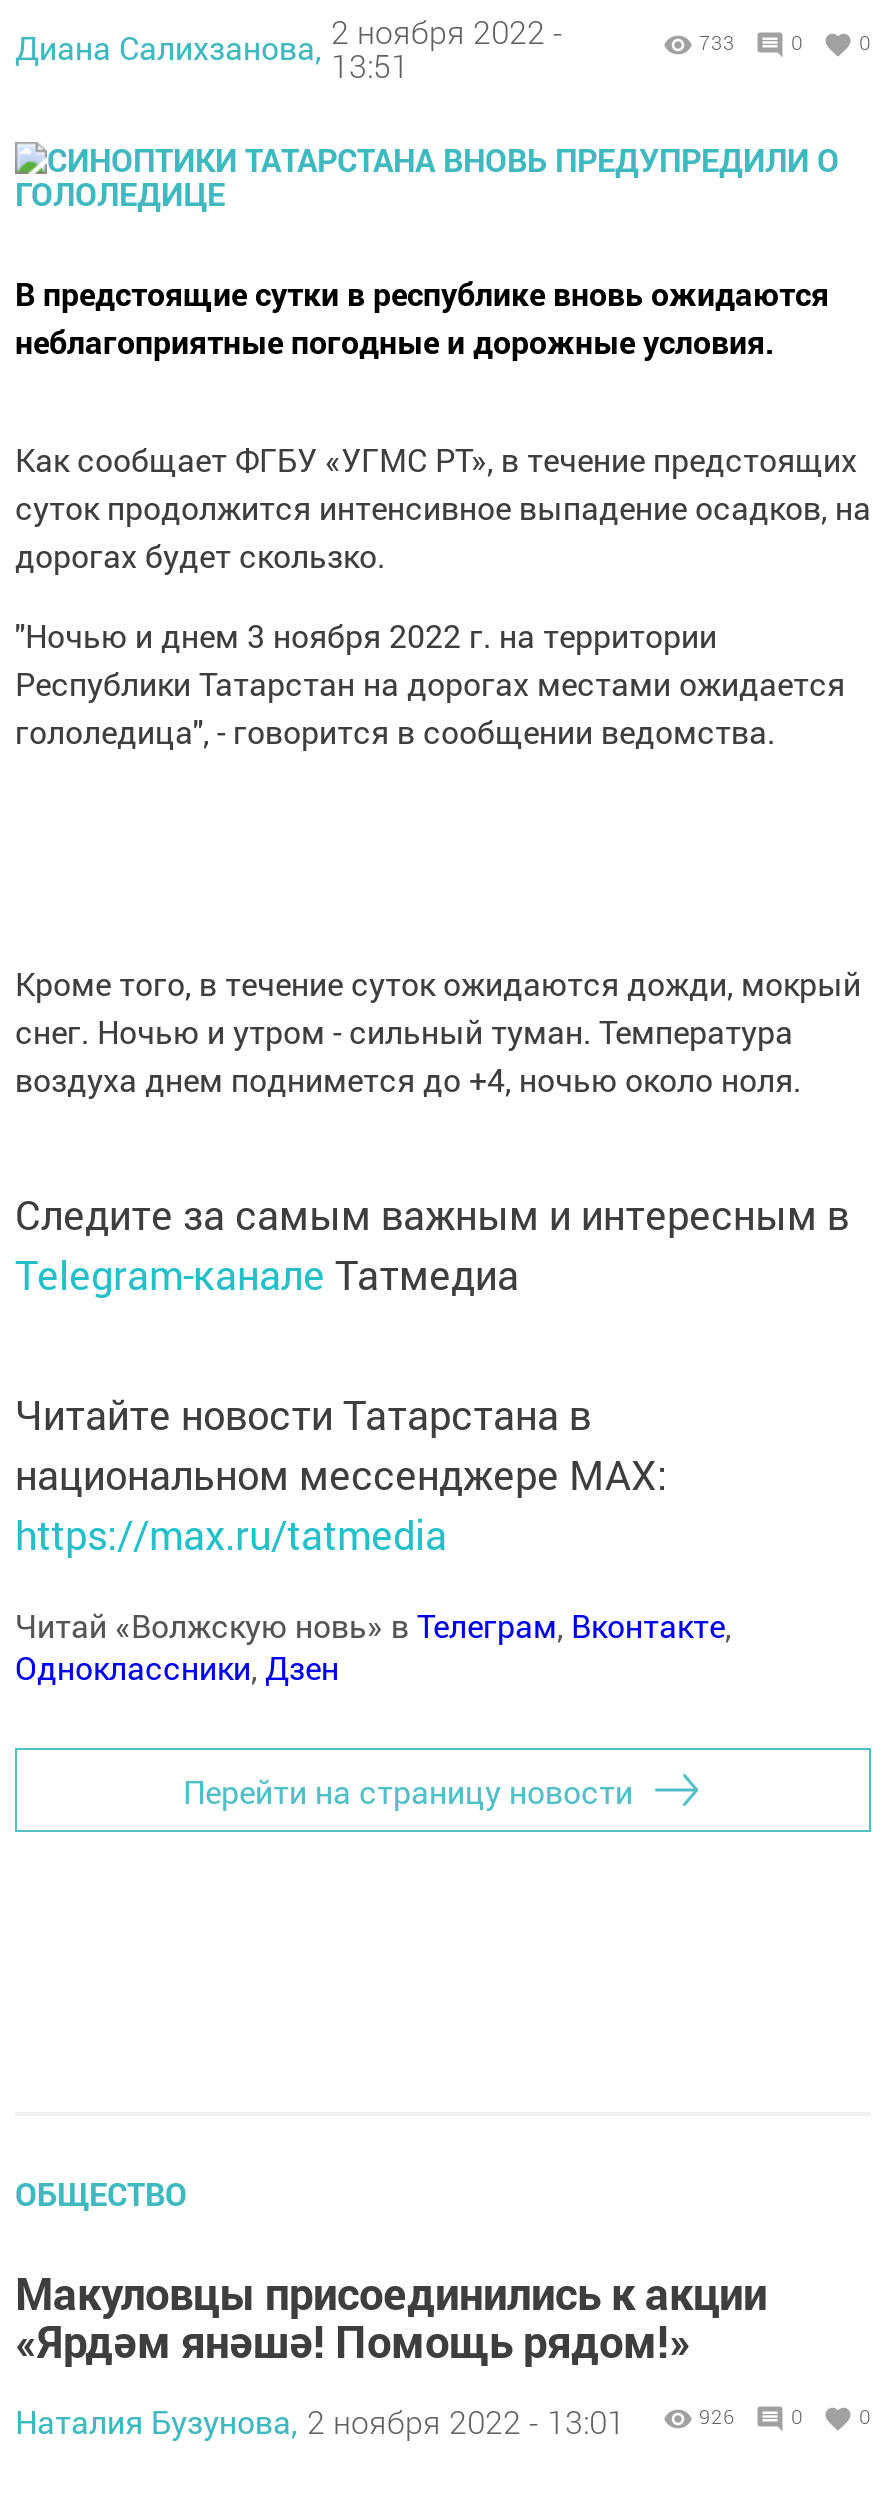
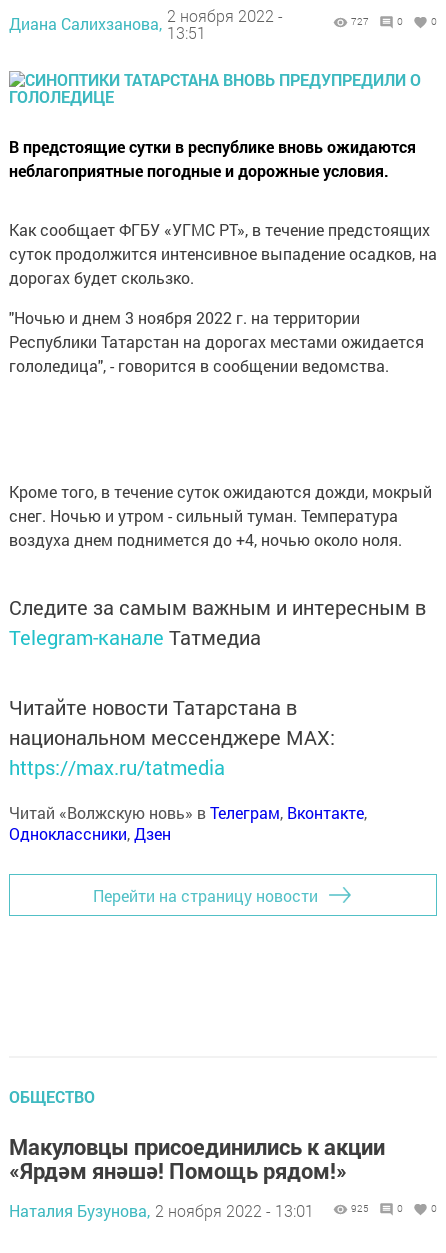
[699,31,735,57] 733 -> [351,15,369,28] 727
[699,2405,735,2431] 926 -> [351,1202,369,1215] 925

